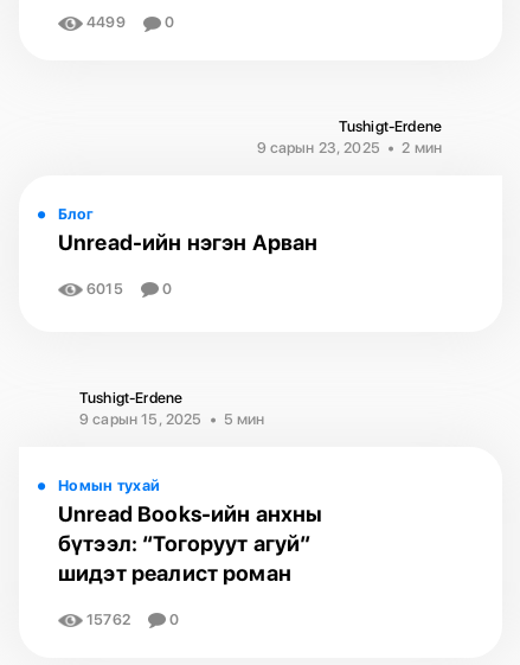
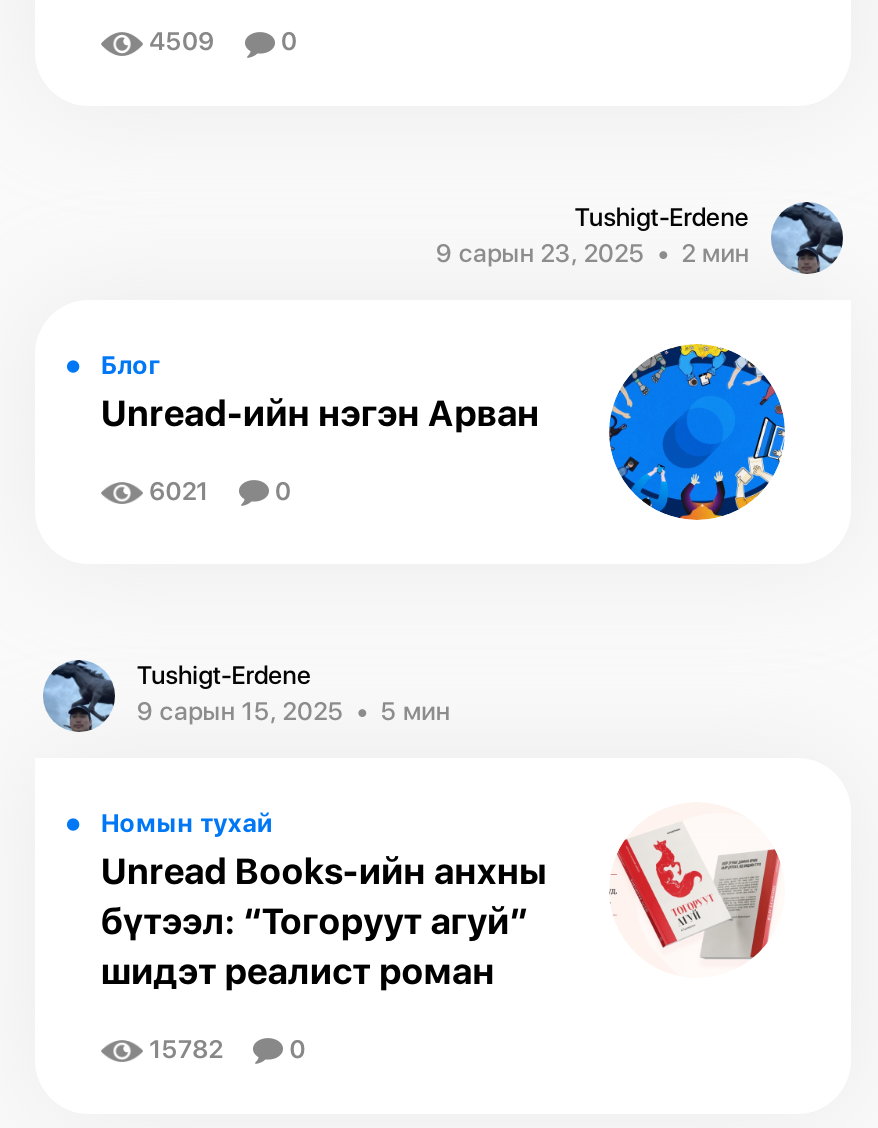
[83,14,125,31] 4499 -> [143,27,215,57] 4509
none -> [769,200,845,276] [image]
none -> [607,342,787,522] [image]
[83,280,123,297] 6015 -> [143,476,209,506] 6021
none -> [41,658,117,734] [image]
none -> [609,824,781,962] [image]
[83,610,130,628] 15762 -> [143,1034,223,1064] 15782

